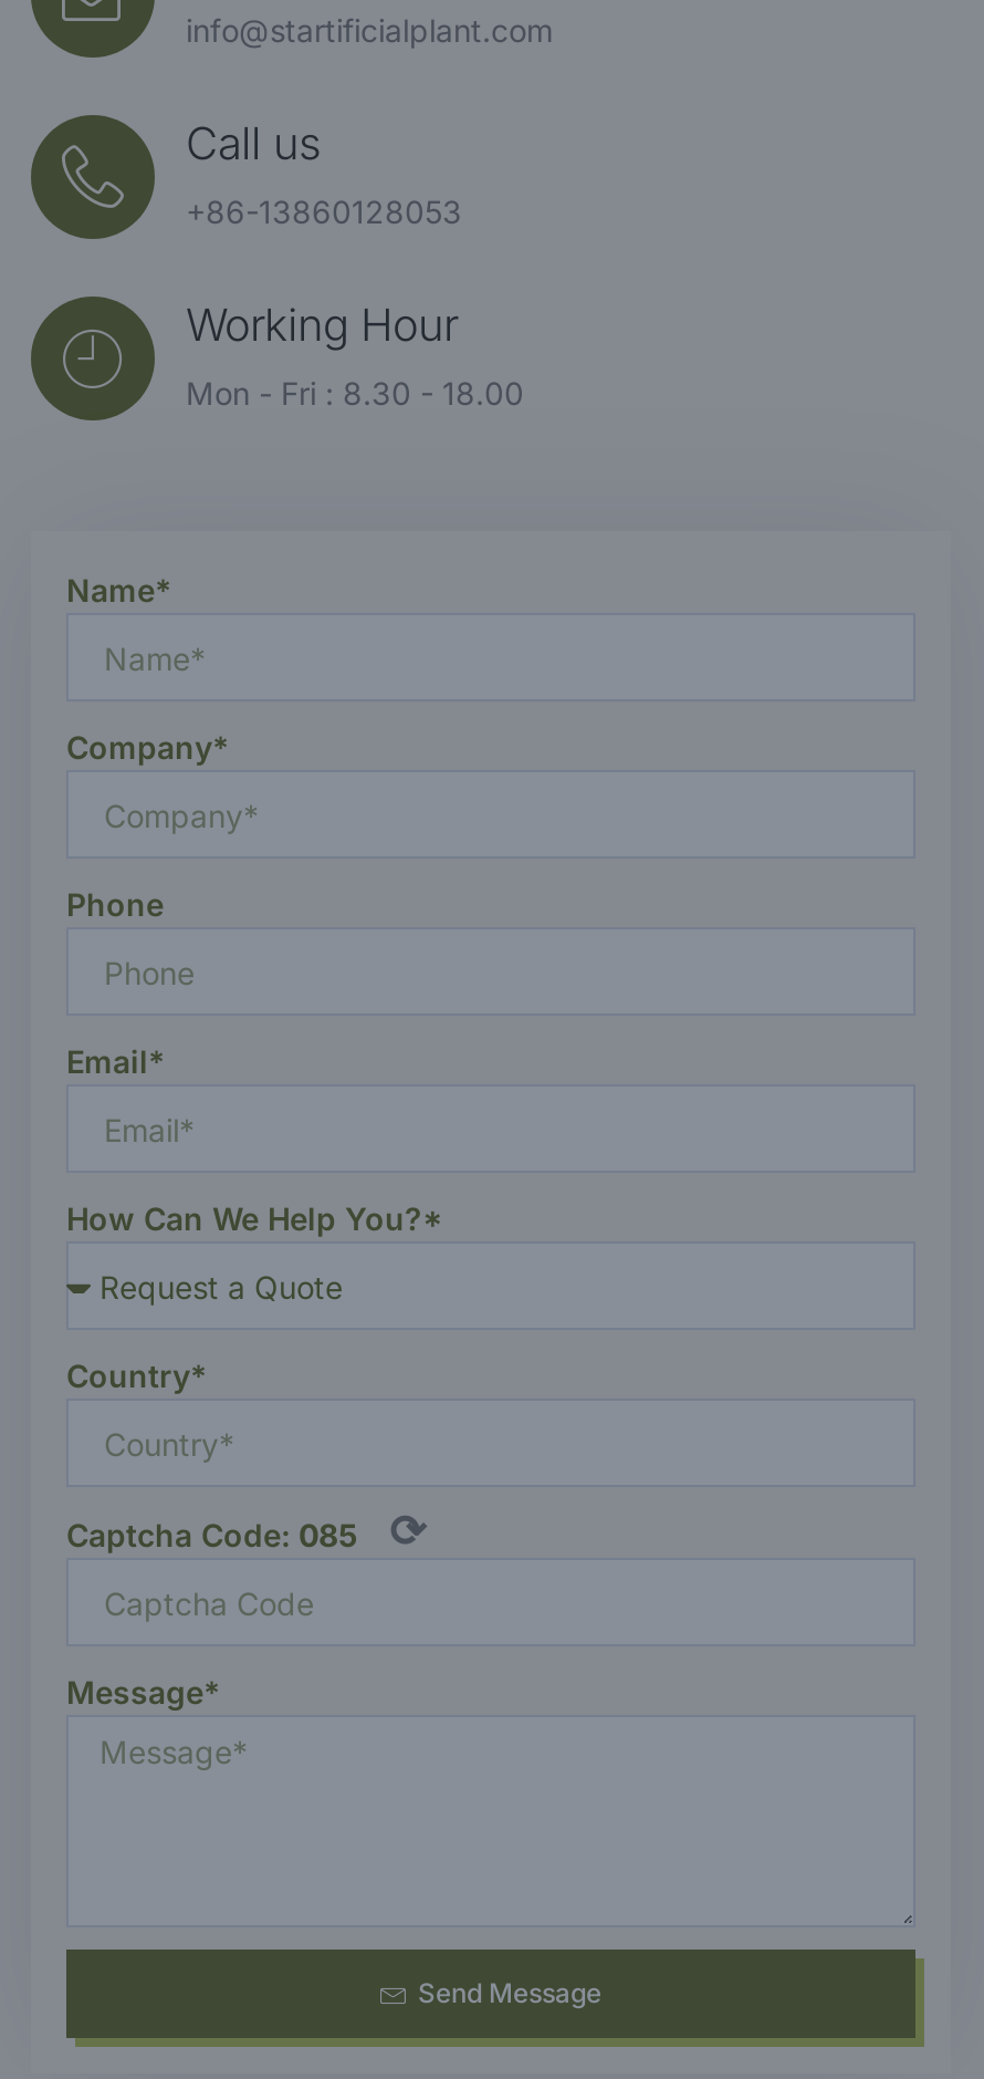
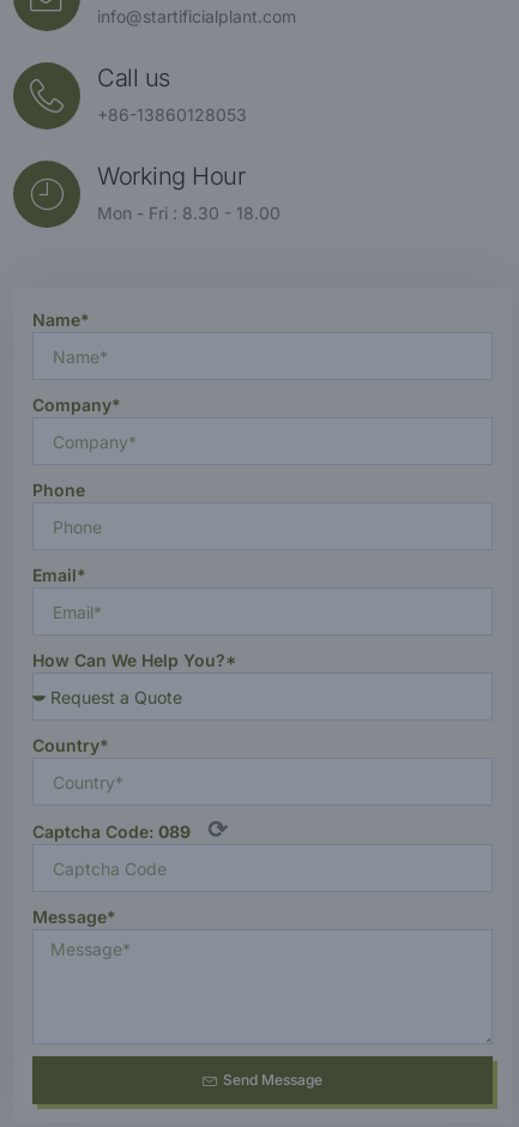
[66,1516,358,1554] Captcha Code: 085 -> [32,822,191,842] Captcha Code: 089

